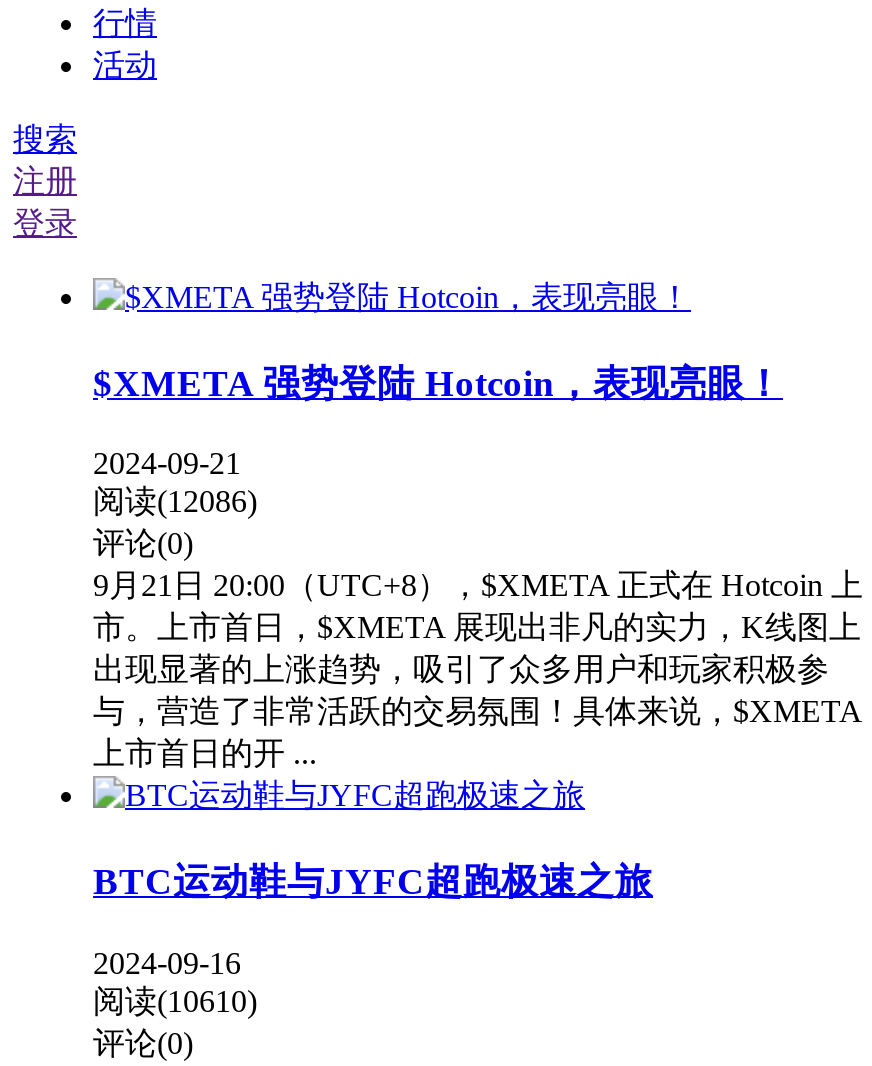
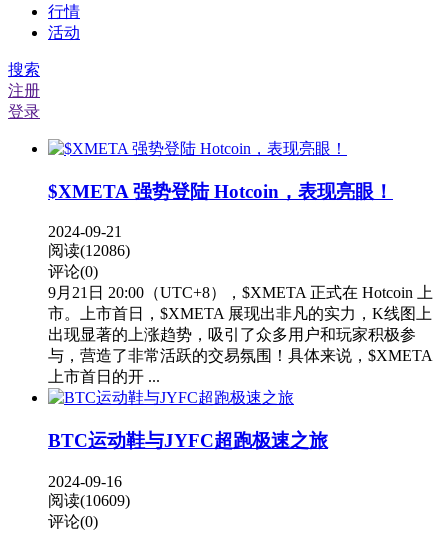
[93,984,257,1018] 阅读(10610) -> [48,492,130,509] 阅读(10609)

